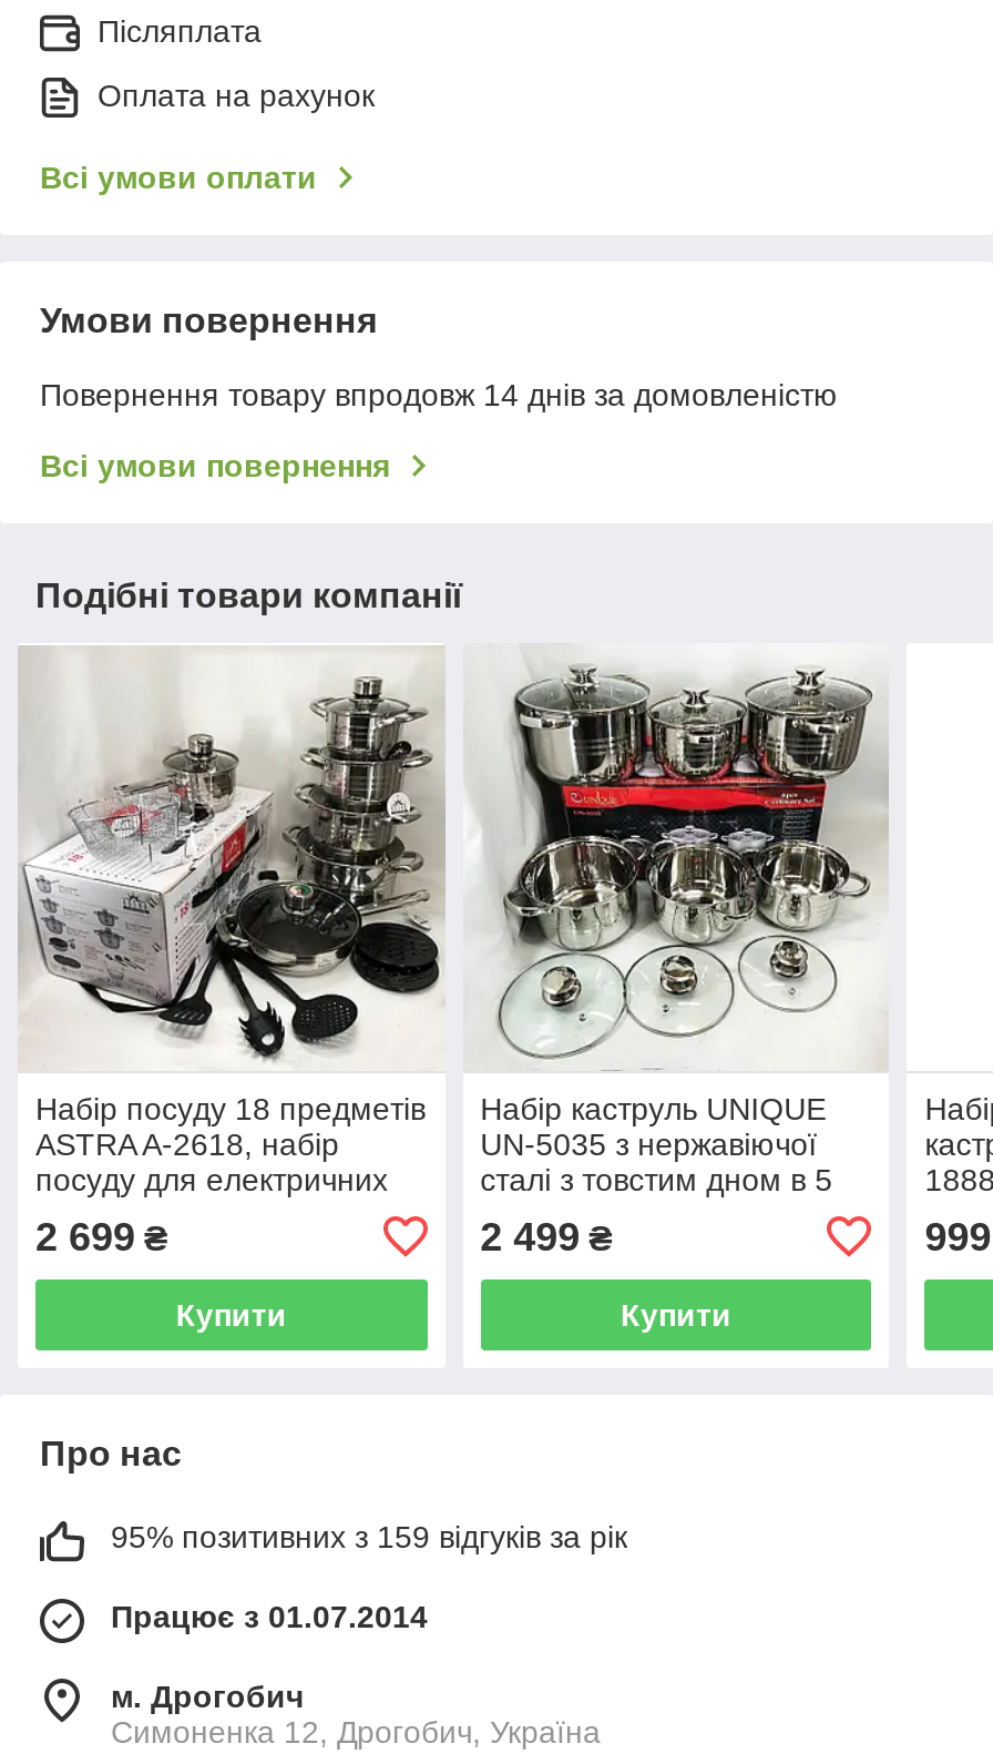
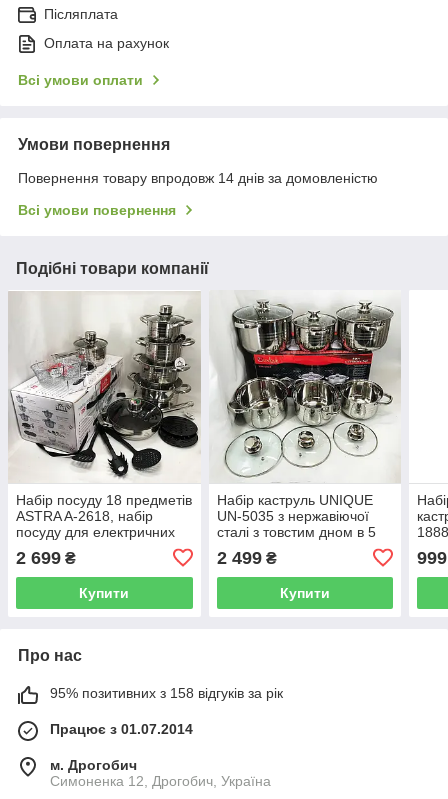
[111,1519,627,1554] 95% позитивних з 159 відгуків за рік -> [50,685,283,701] 95% позитивних з 158 відгуків за рік

